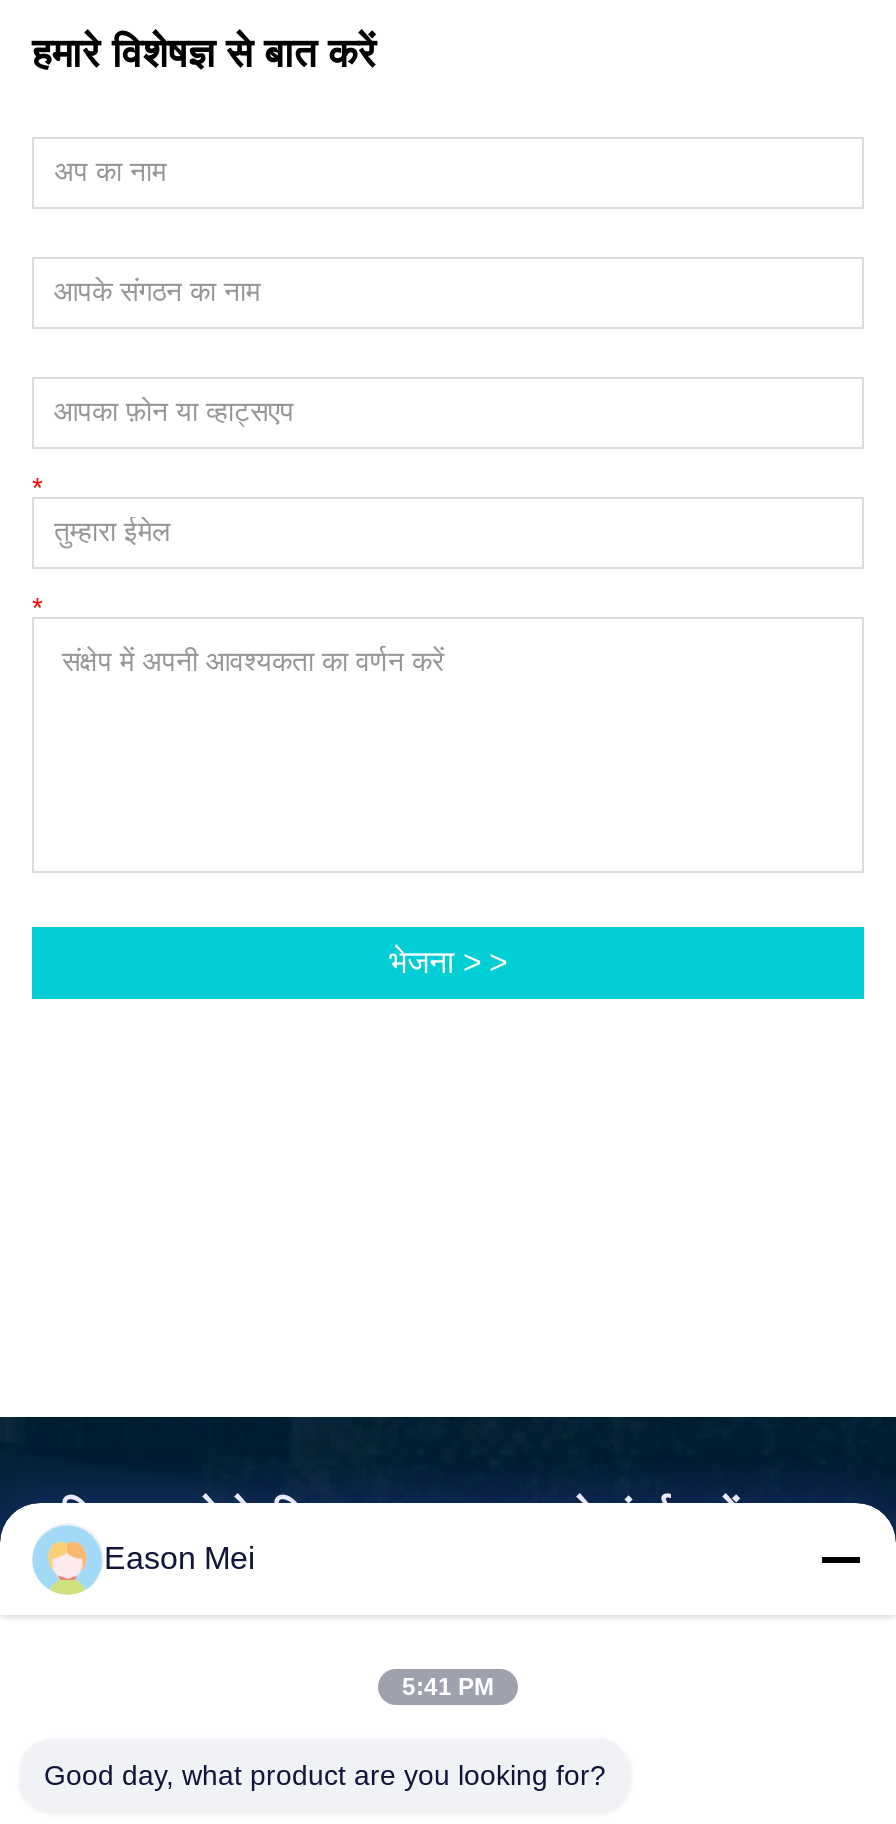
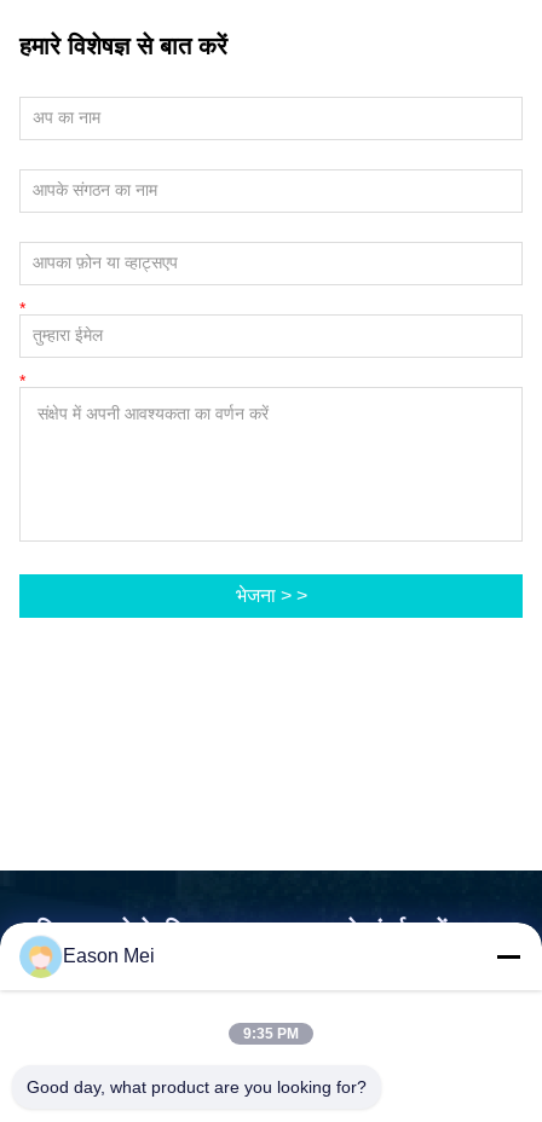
[402,1673,494,1701] 5:41 PM -> [243,1025,299,1042] 9:35 PM

